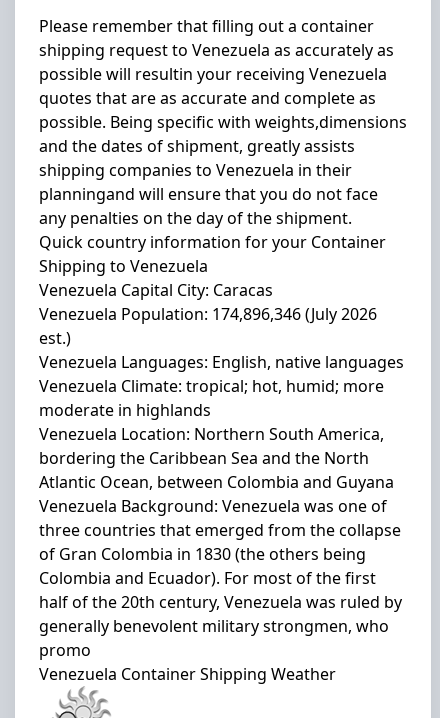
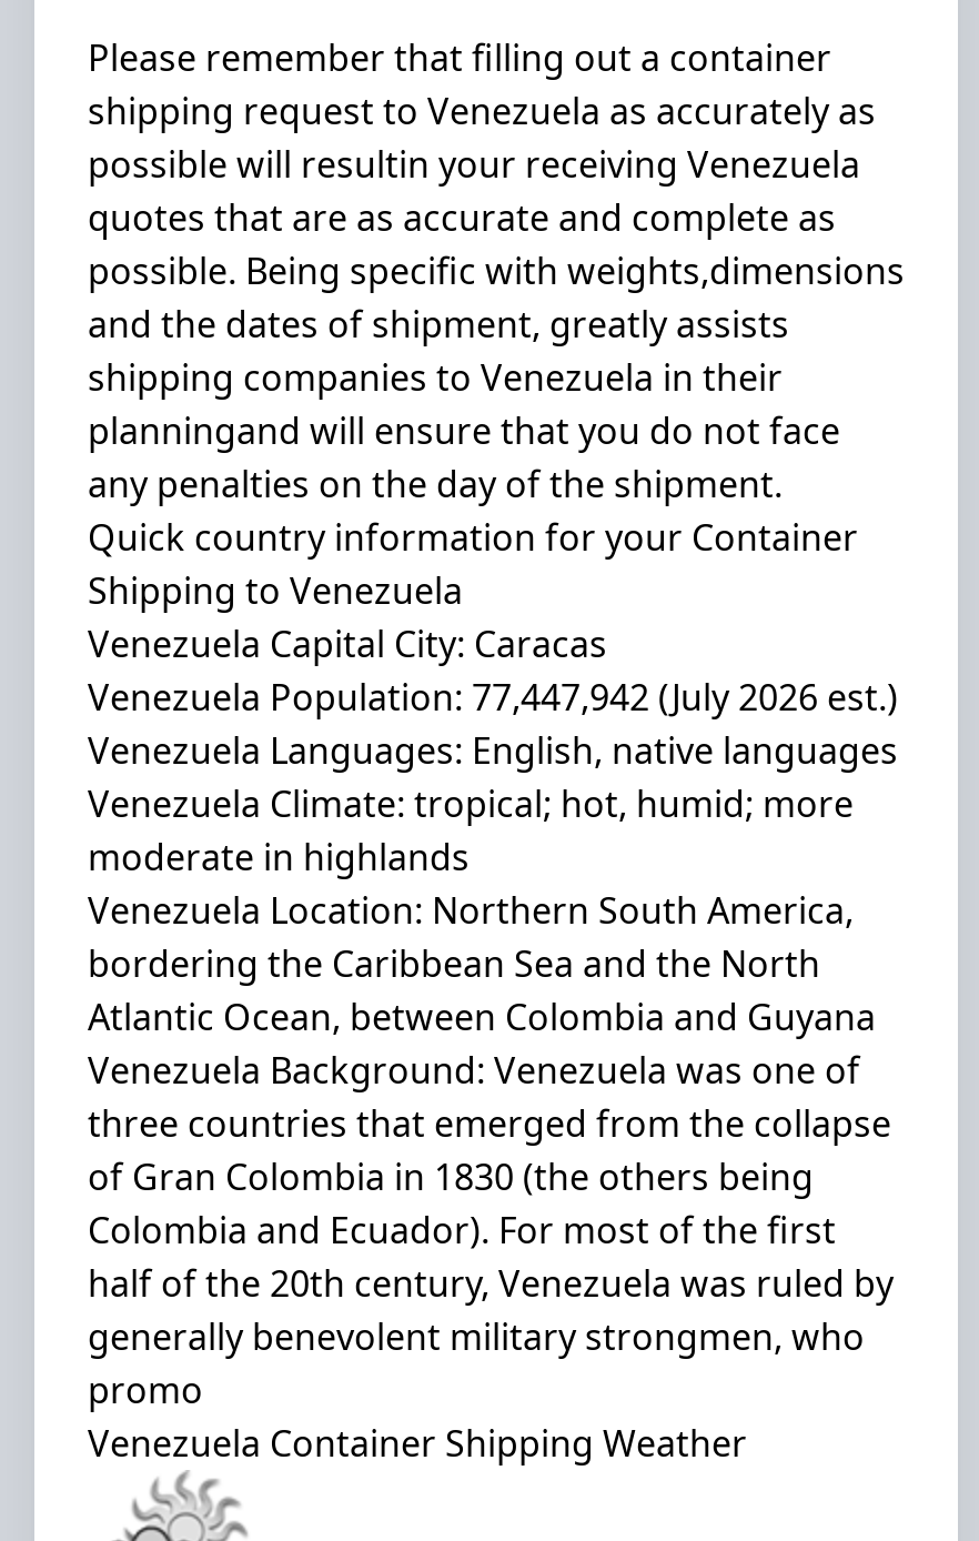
[39,303,377,349] Venezuela Population: 174,896,346 (July 2026 | est.) -> [88,673,898,722] Venezuela Population: 77,447,942 (July 2026 est.)

